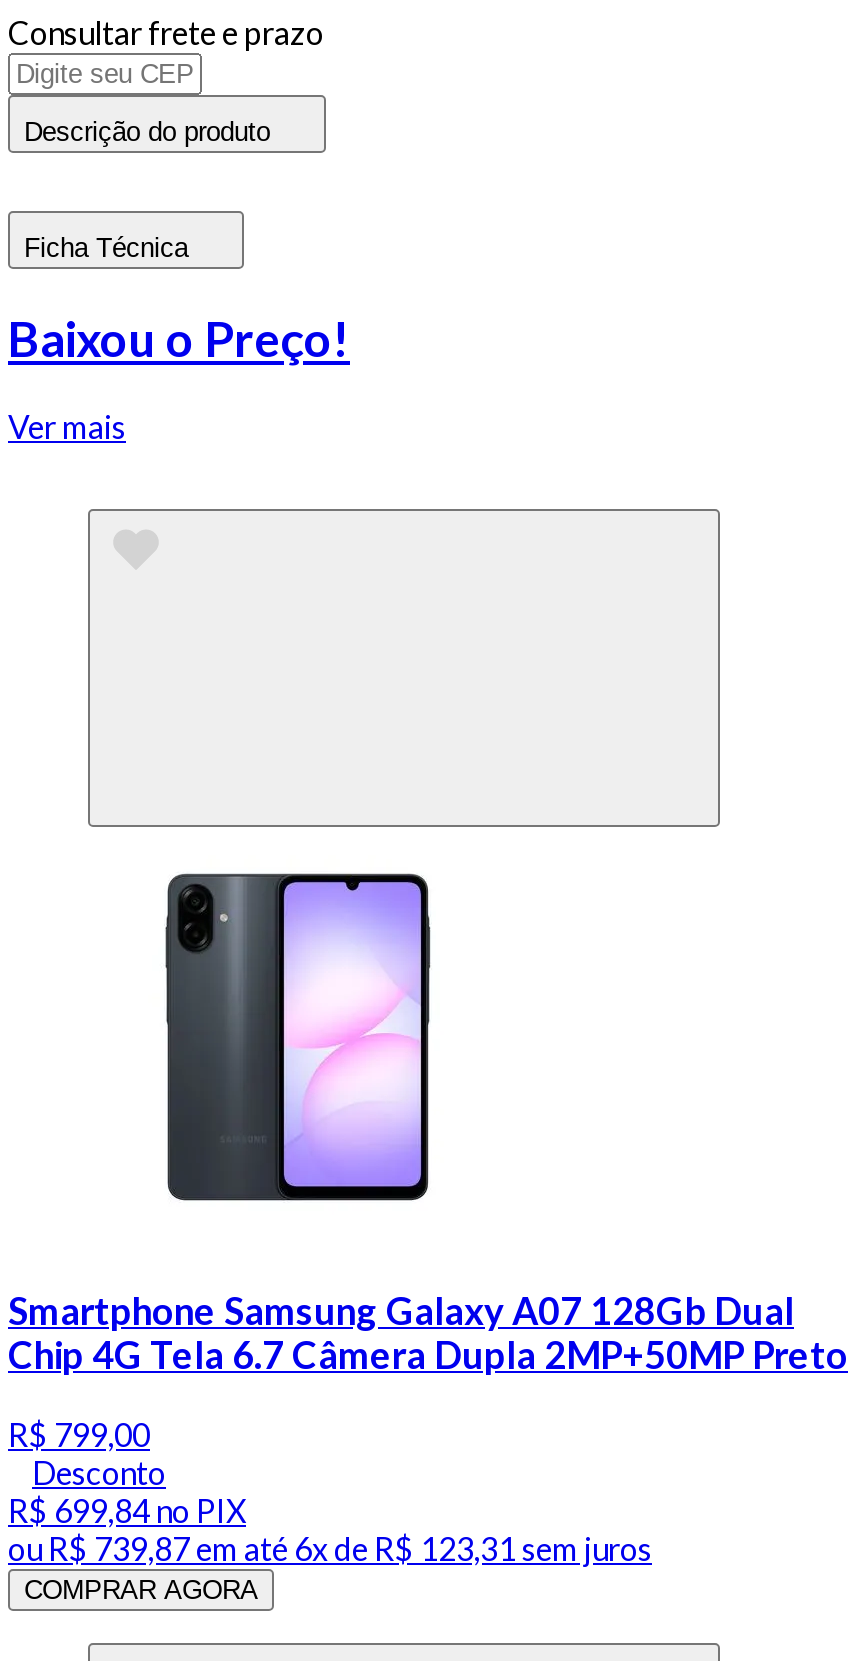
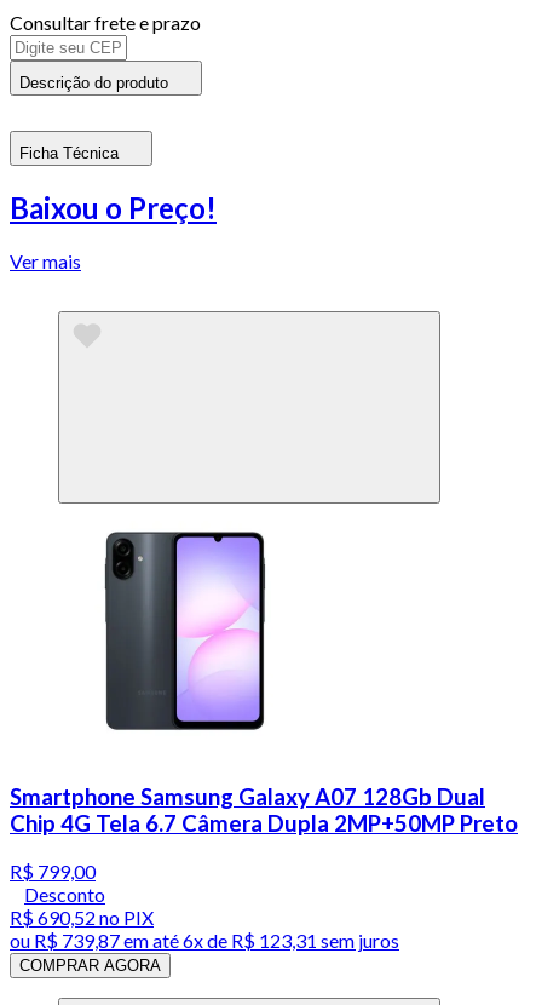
[8,1491,246,1529] R$ 699,84 no PIX -> [10,906,154,929] R$ 690,52 no PIX

